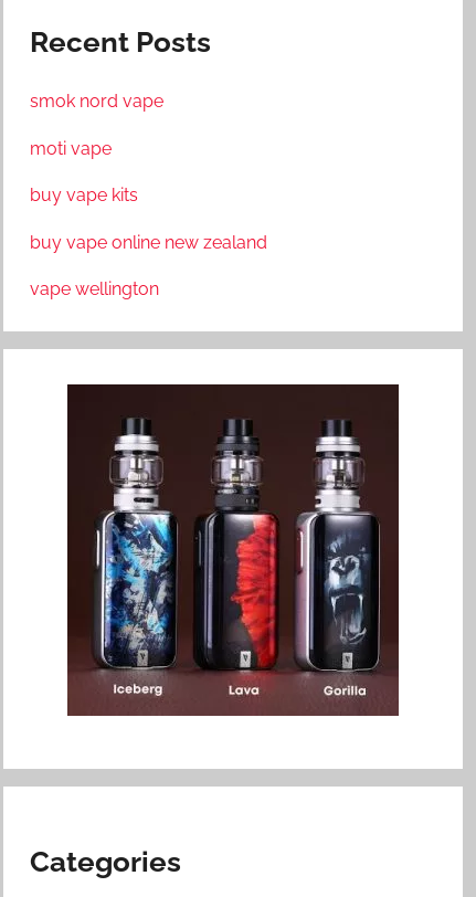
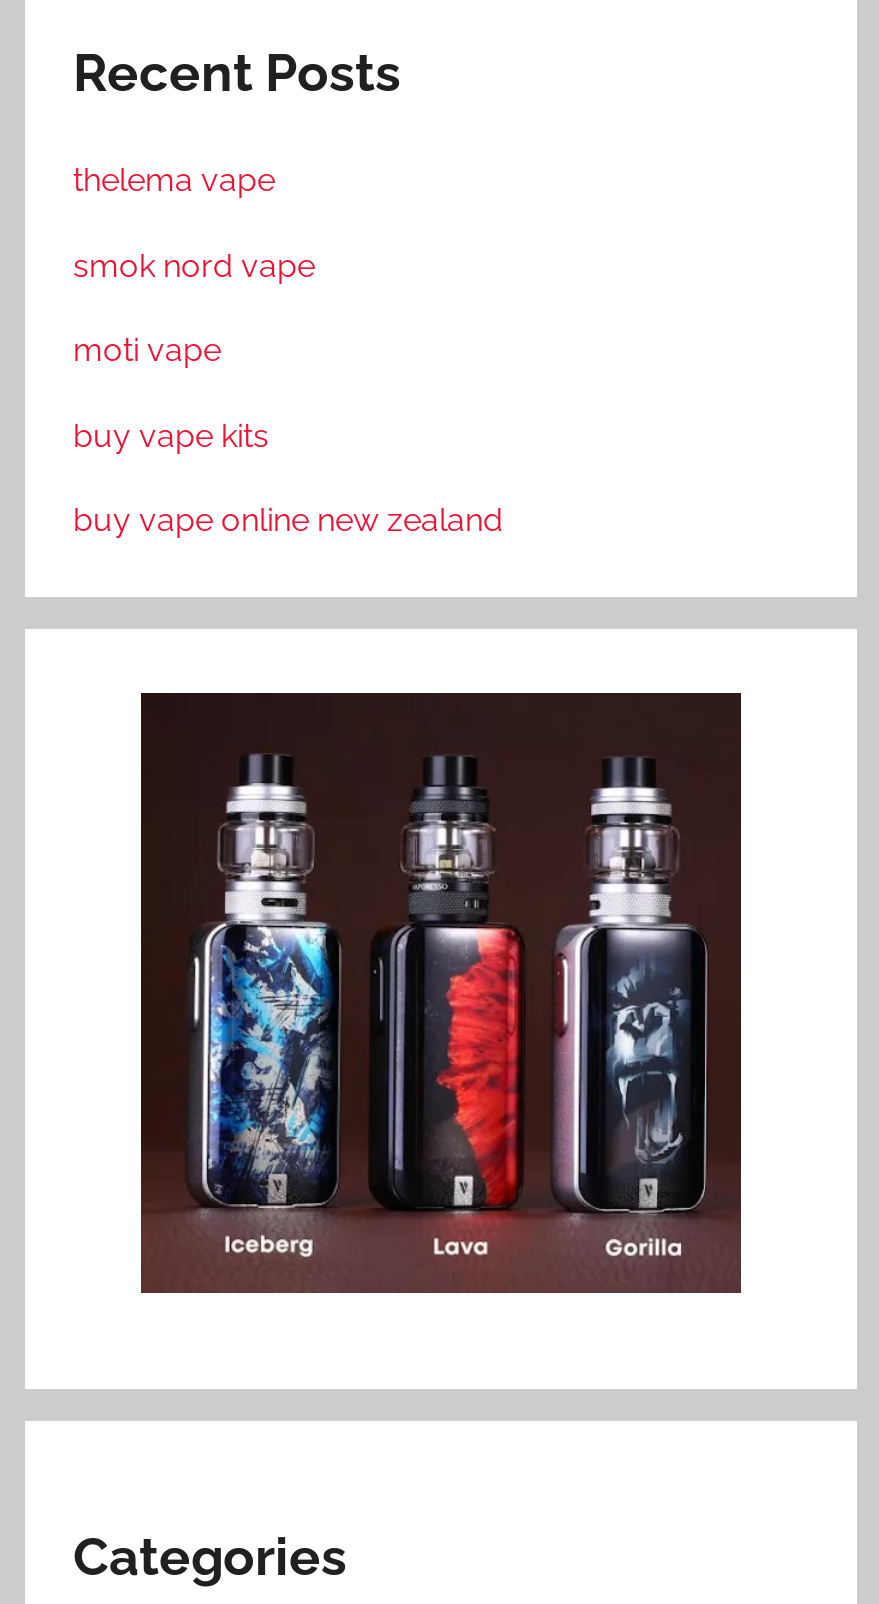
none -> [73,162,275,200] thelema vape
moved [30,91,267,252] -> [73,247,503,539]: smok nord vape | moti vape | buy vape kits | buy vape online new zealand
[30,278,159,299] vape wellington -> none

